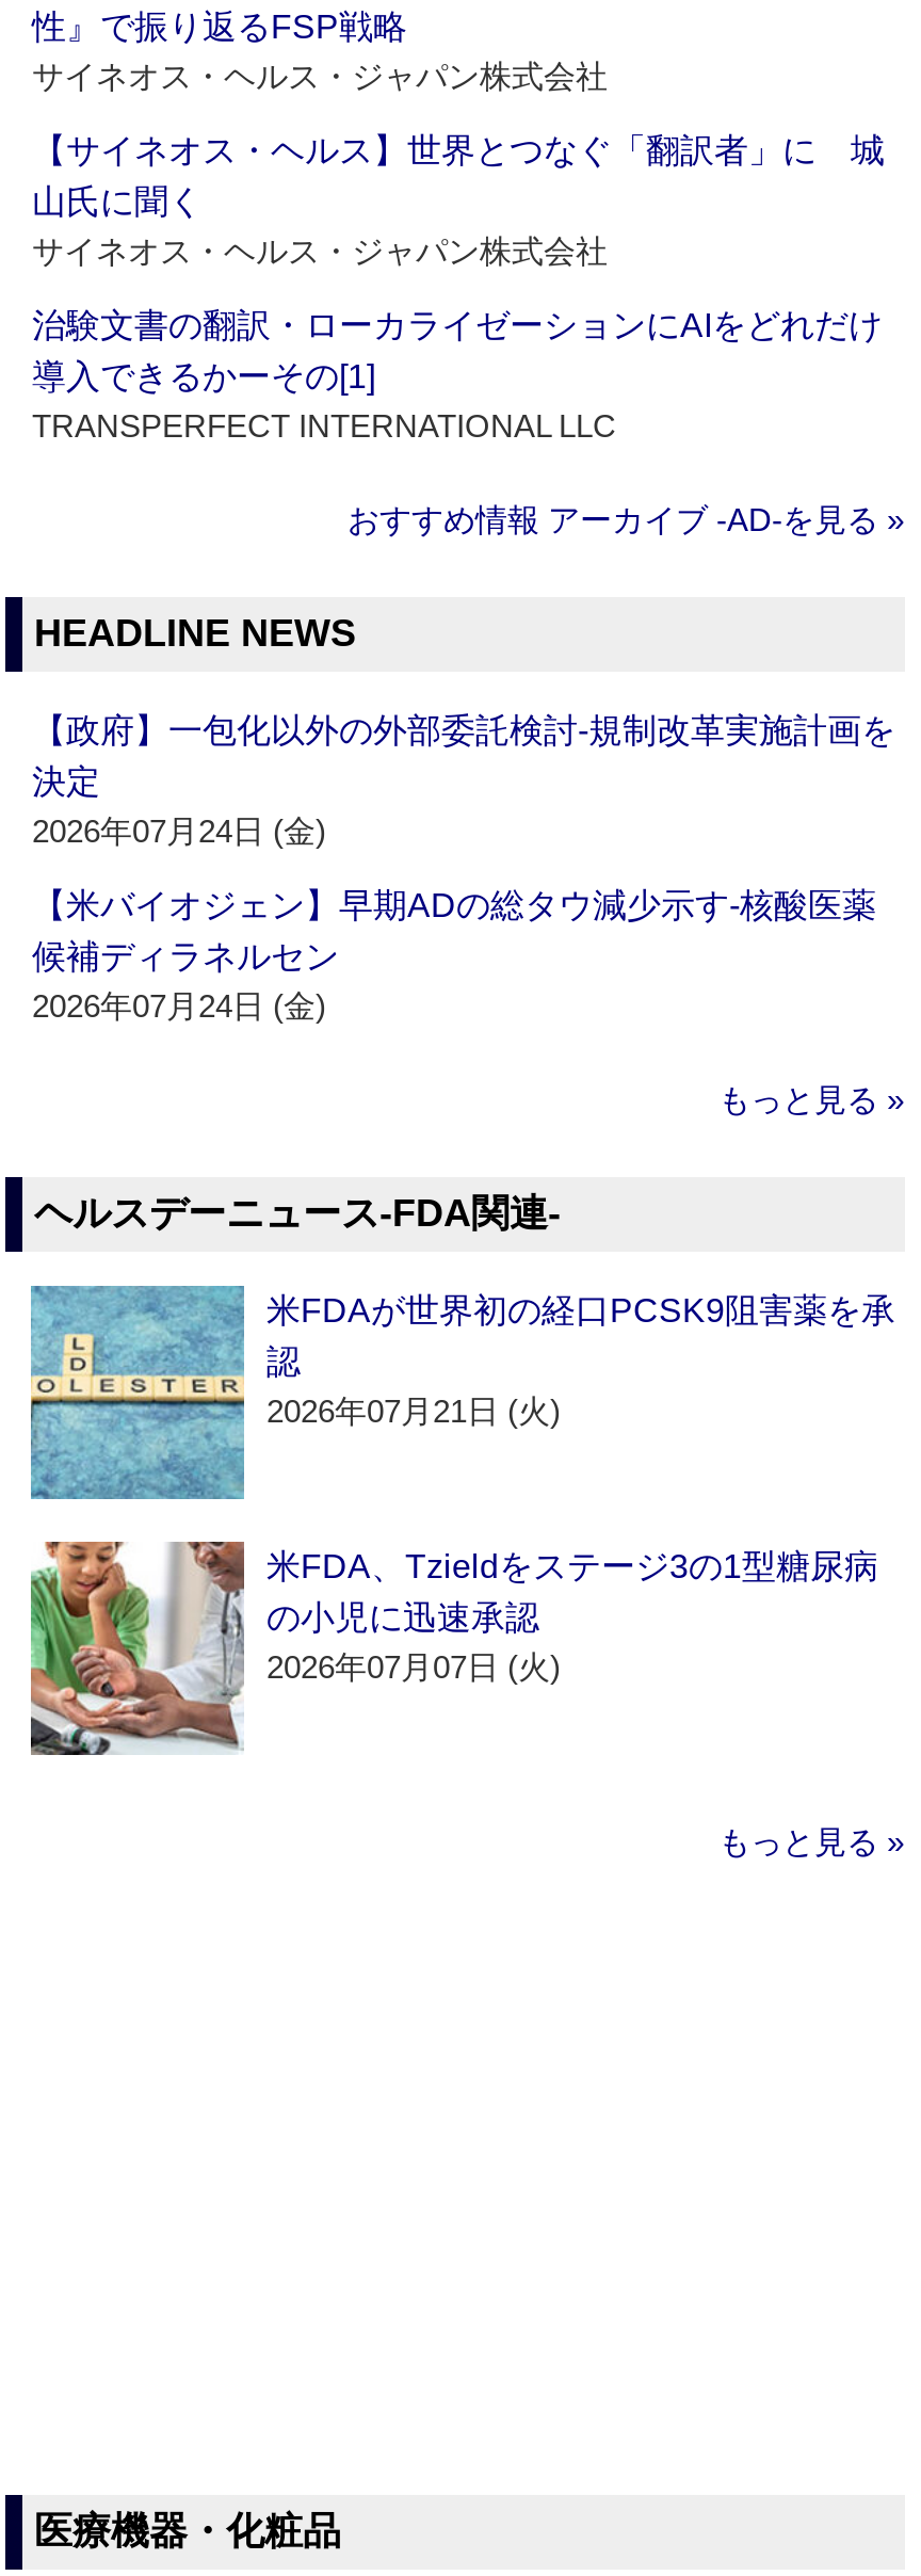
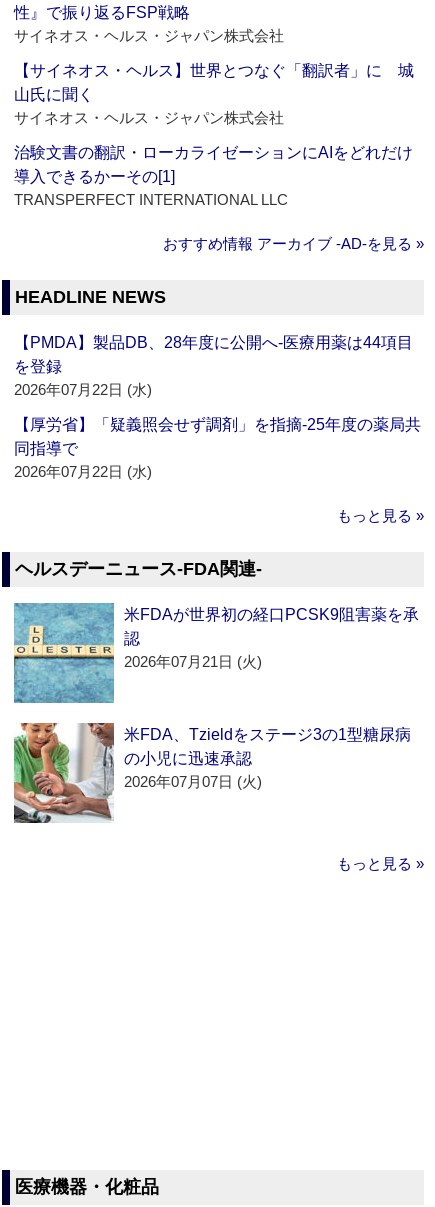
[32,713,895,850] 【政府】一包化以外の外部委託検討‐規制改革実施計画を | 決定 | 2026年07月24日 (金) -> [14,334,413,398] 【PMDA】製品DB、28年度に公開へ‐医療用薬は44項目 | を登録 | 2026年07月22日 (水)
[32,888,876,1024] 【米バイオジェン】早期ADの総タウ減少示す‐核酸医薬 | 候補ディラネルセン | 2026年07月24日 (金) -> [14,416,421,480] 【厚労省】「疑義照会せず調剤」を指摘‐25年度の薬局共 | 同指導で | 2026年07月22日 (水)

